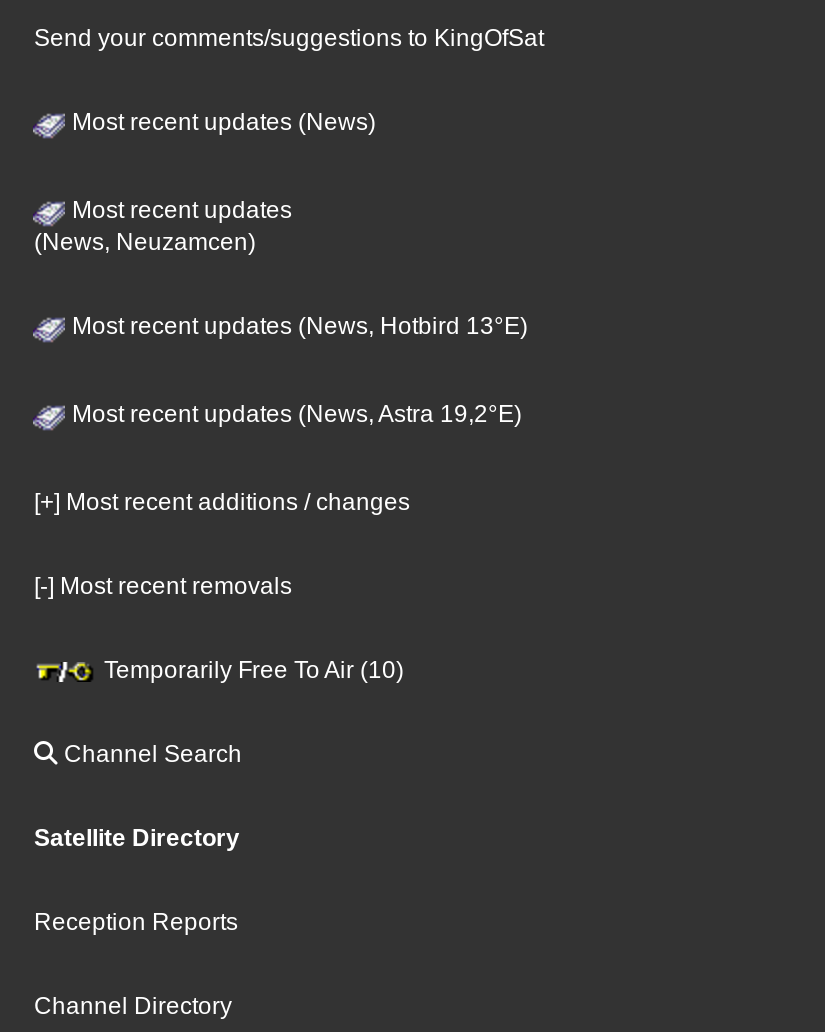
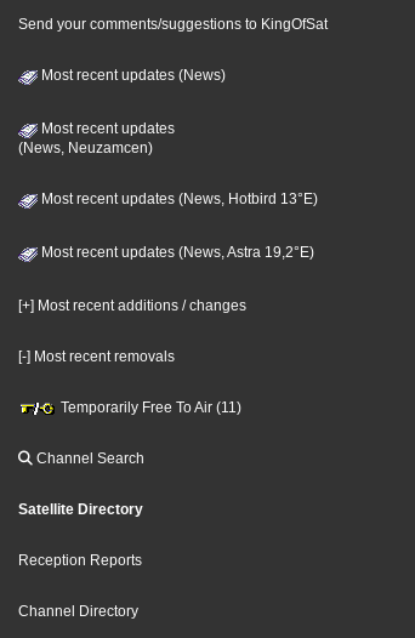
[98,655,404,683] Temporarily Free To Air (10) -> [58,399,242,416] Temporarily Free To Air (11)

